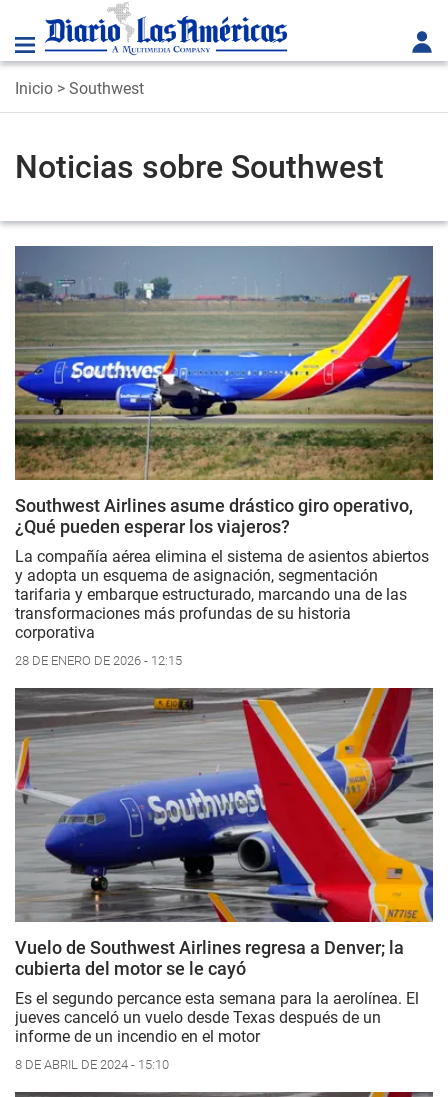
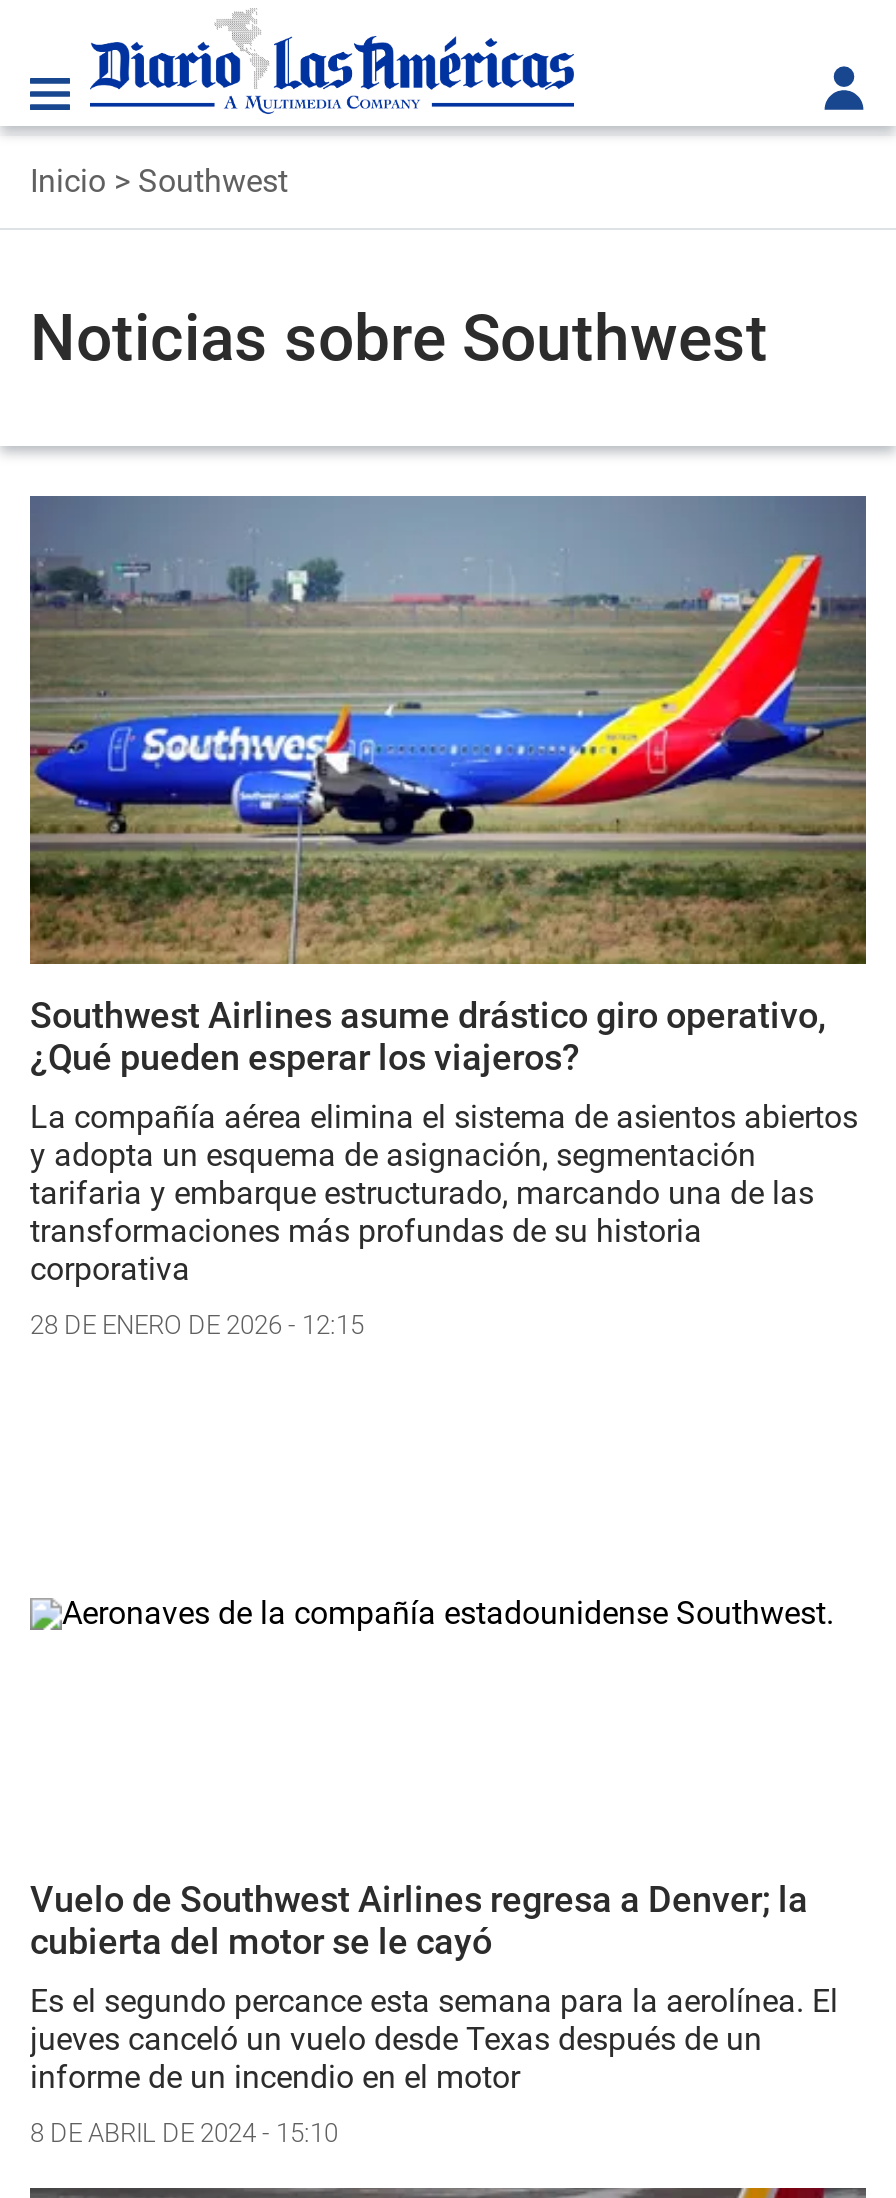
[14,687,434,923] [image] -> none

